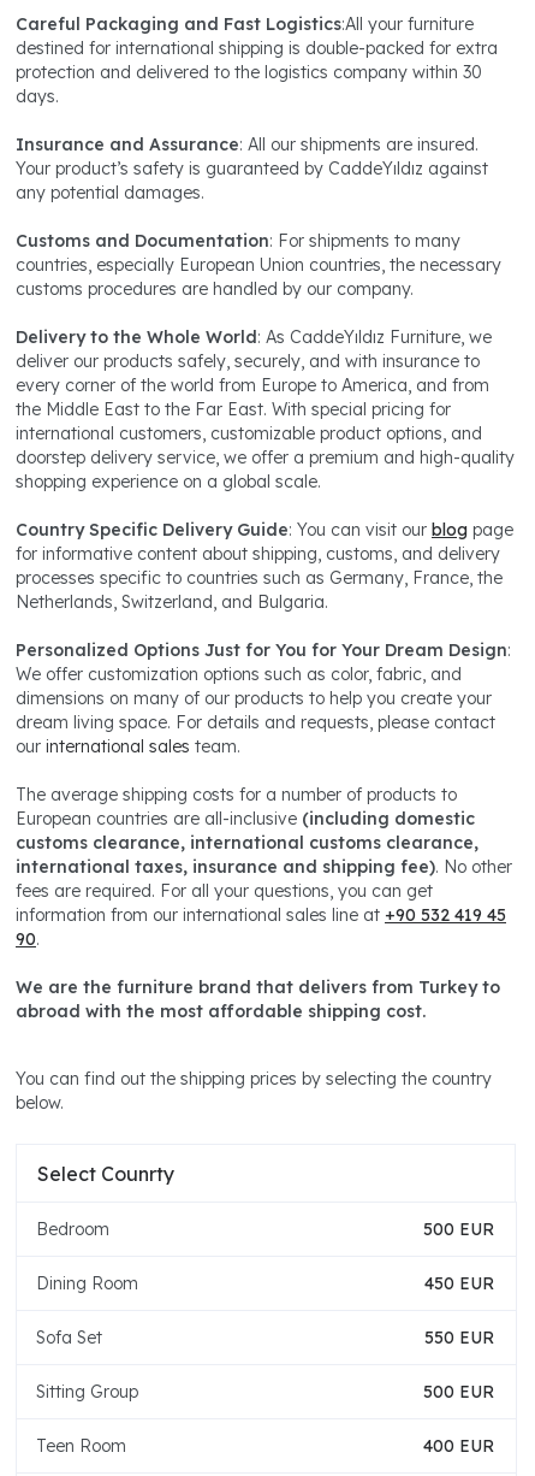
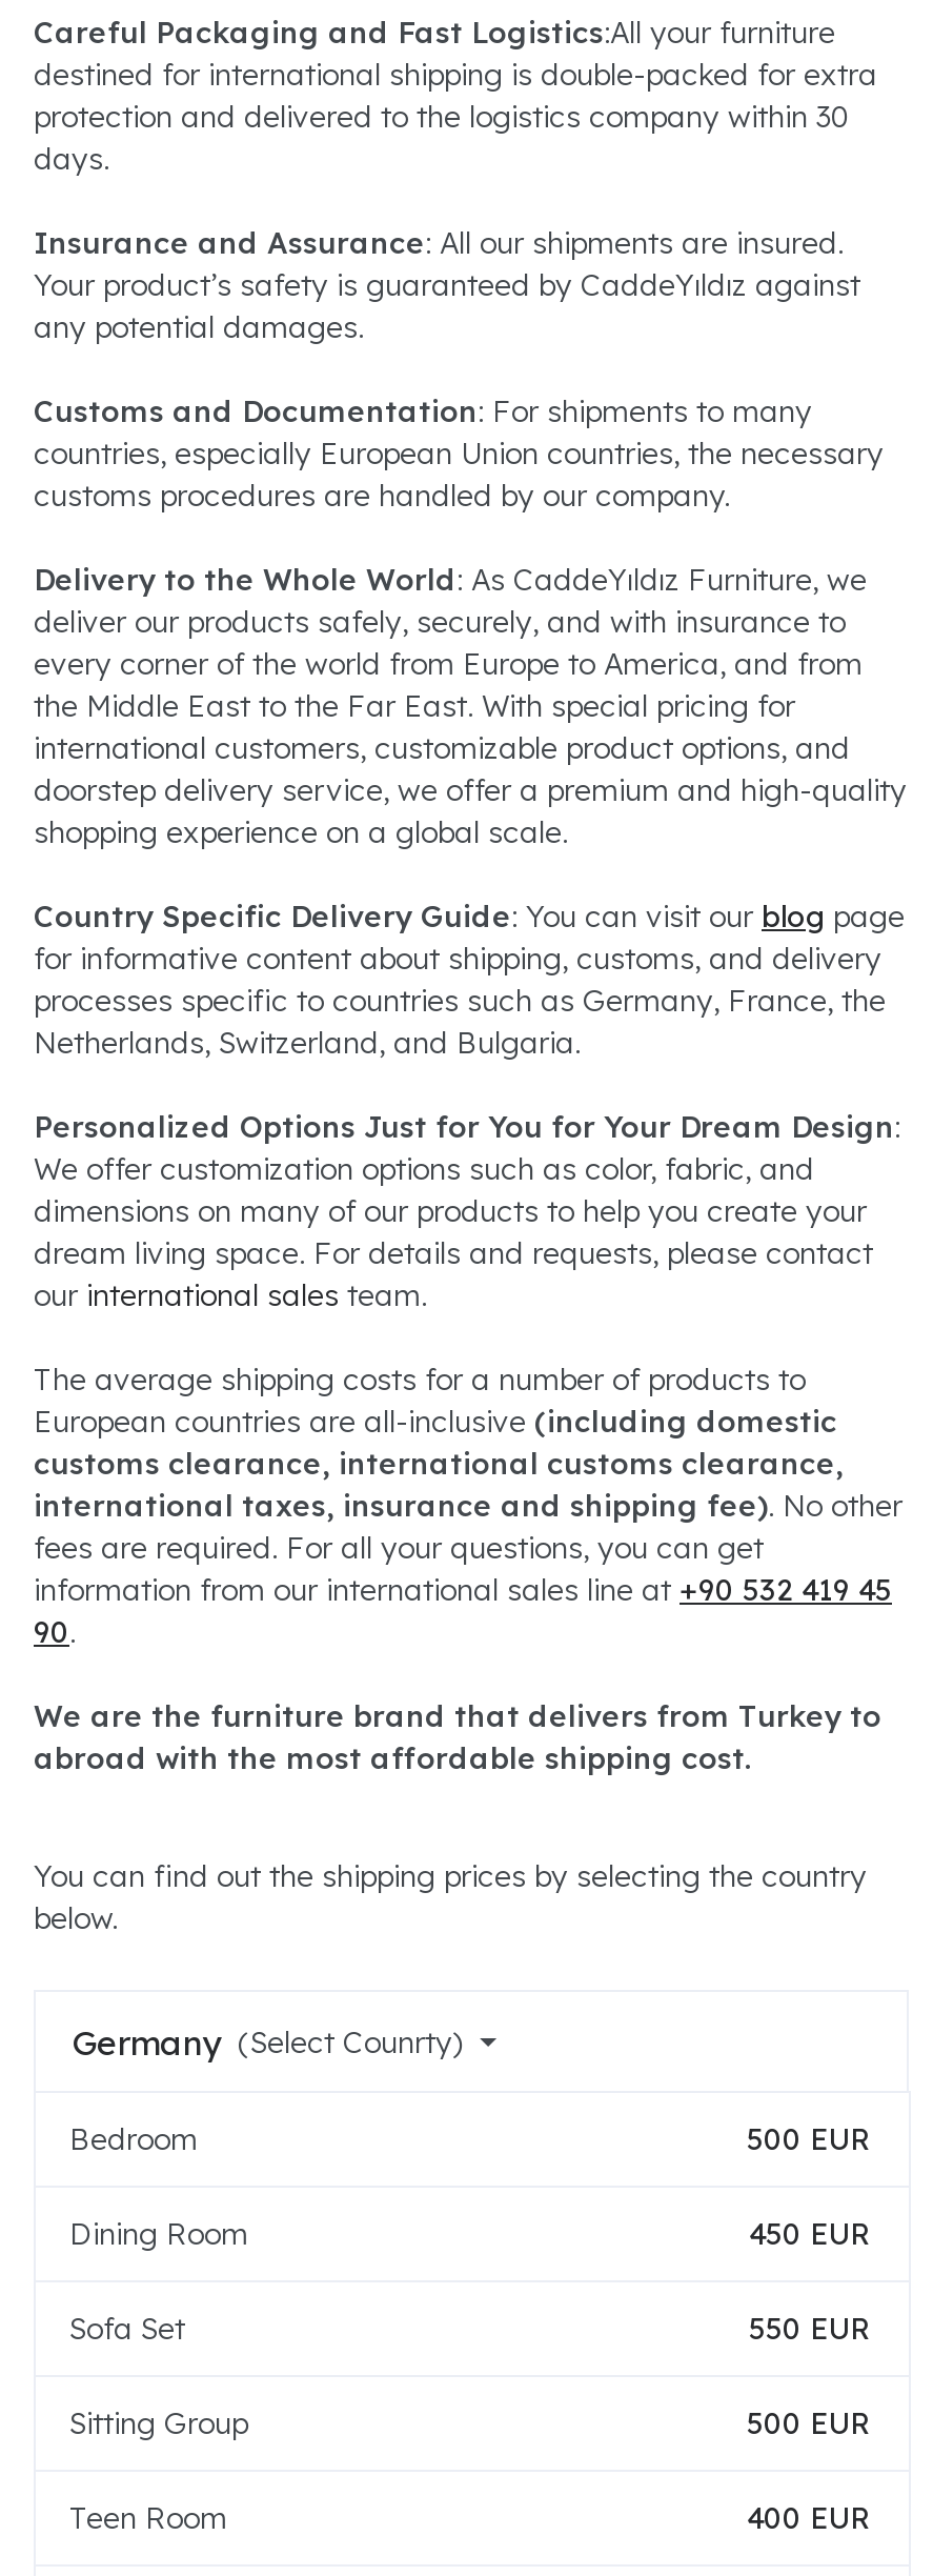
[37,1162,174,1186] Select Counrty -> [72,2021,463,2063] Germany (Select Counrty)

